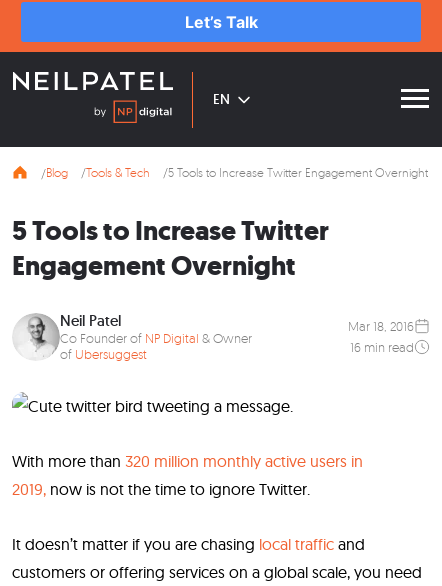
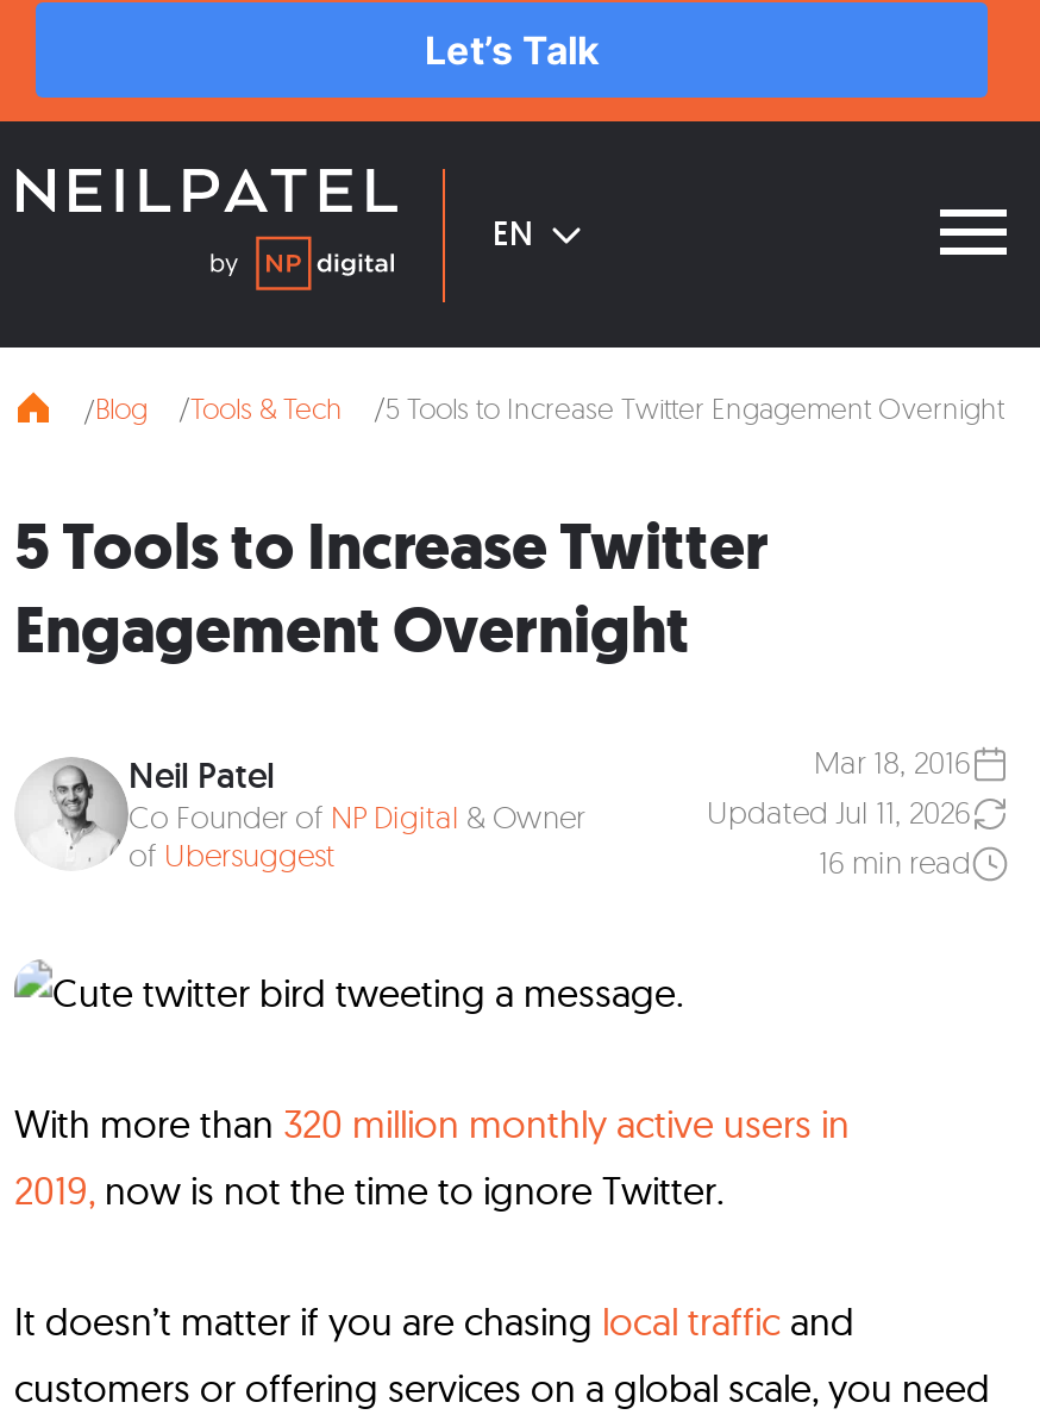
none -> [707,793,971,831] Updated Jul 11, 2026

